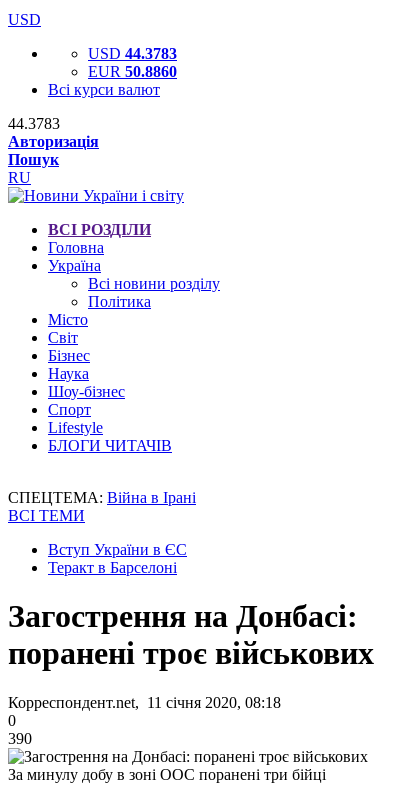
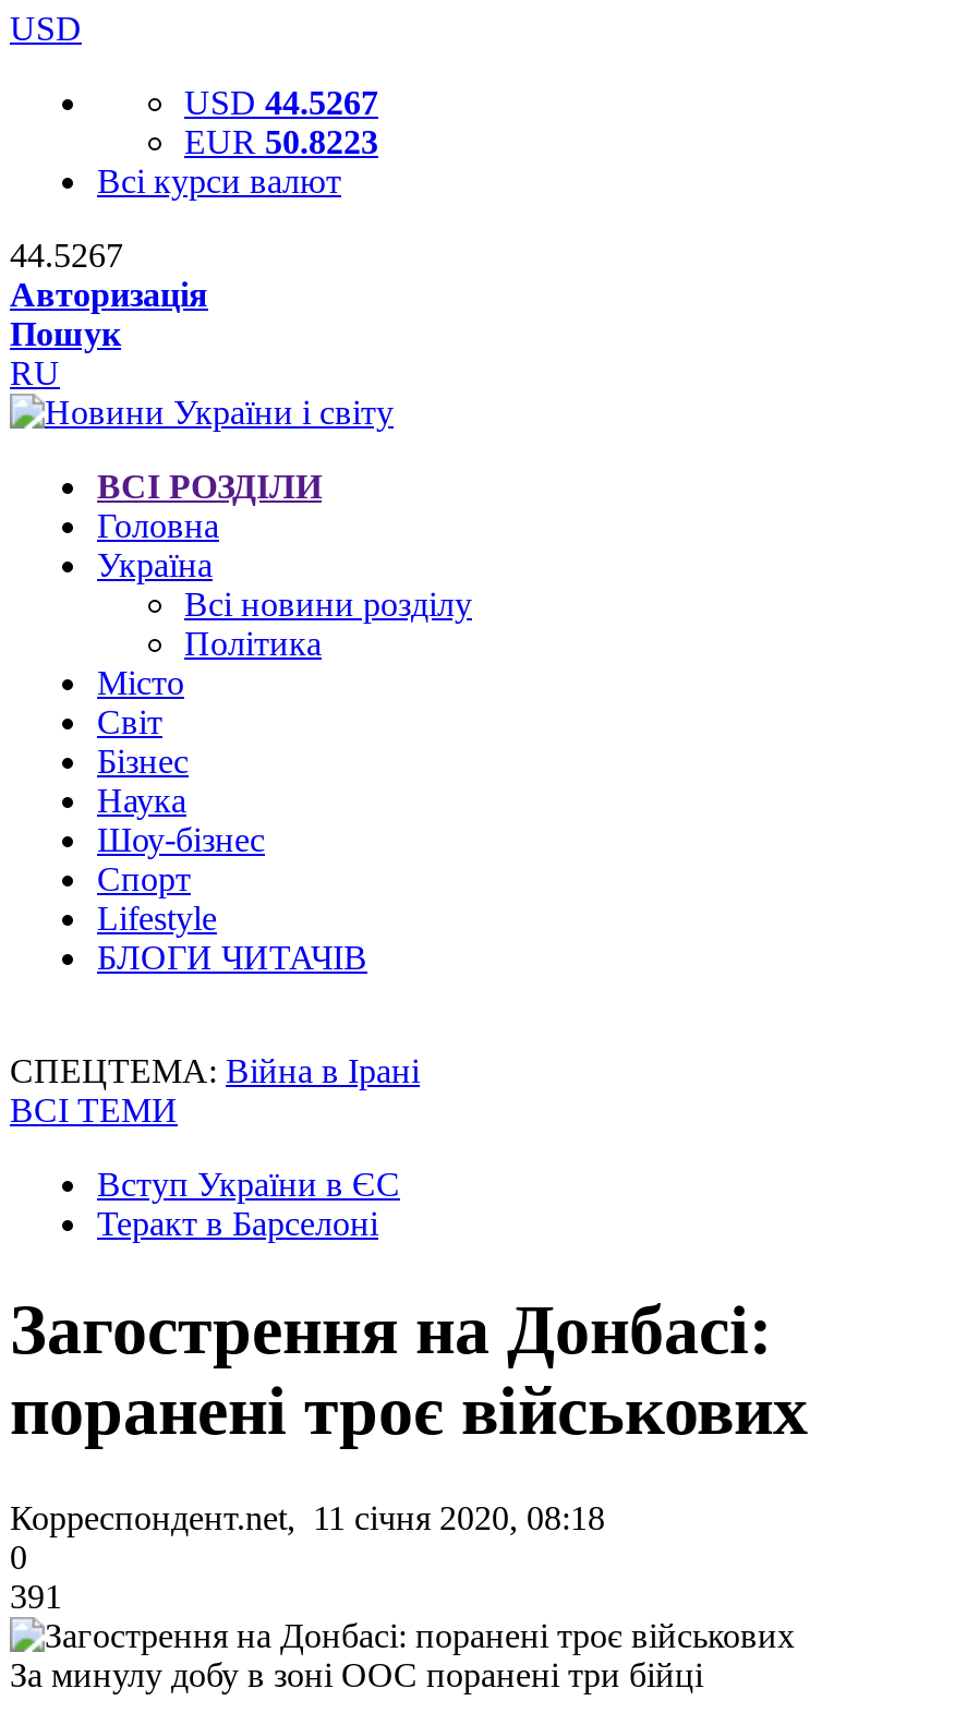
[88,45,177,62] USD 44.3783 -> [184,84,378,121] USD 44.5267
[88,63,177,80] EUR 50.8860 -> [184,123,378,160] EUR 50.8223
[8,115,60,132] 44.3783 -> [10,237,123,274] 44.5267
[8,730,32,747] 390 -> [10,1578,62,1615] 391

